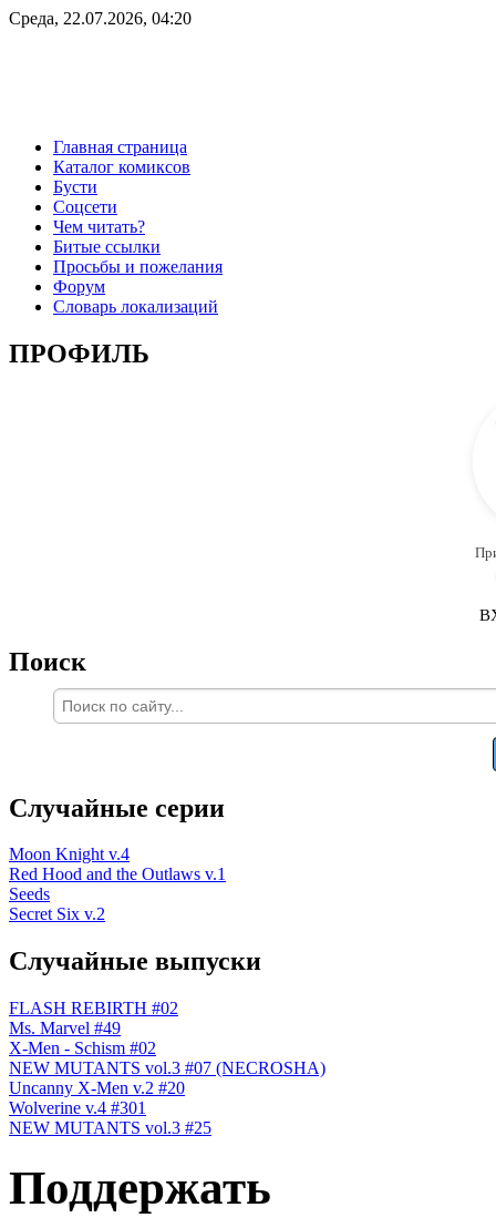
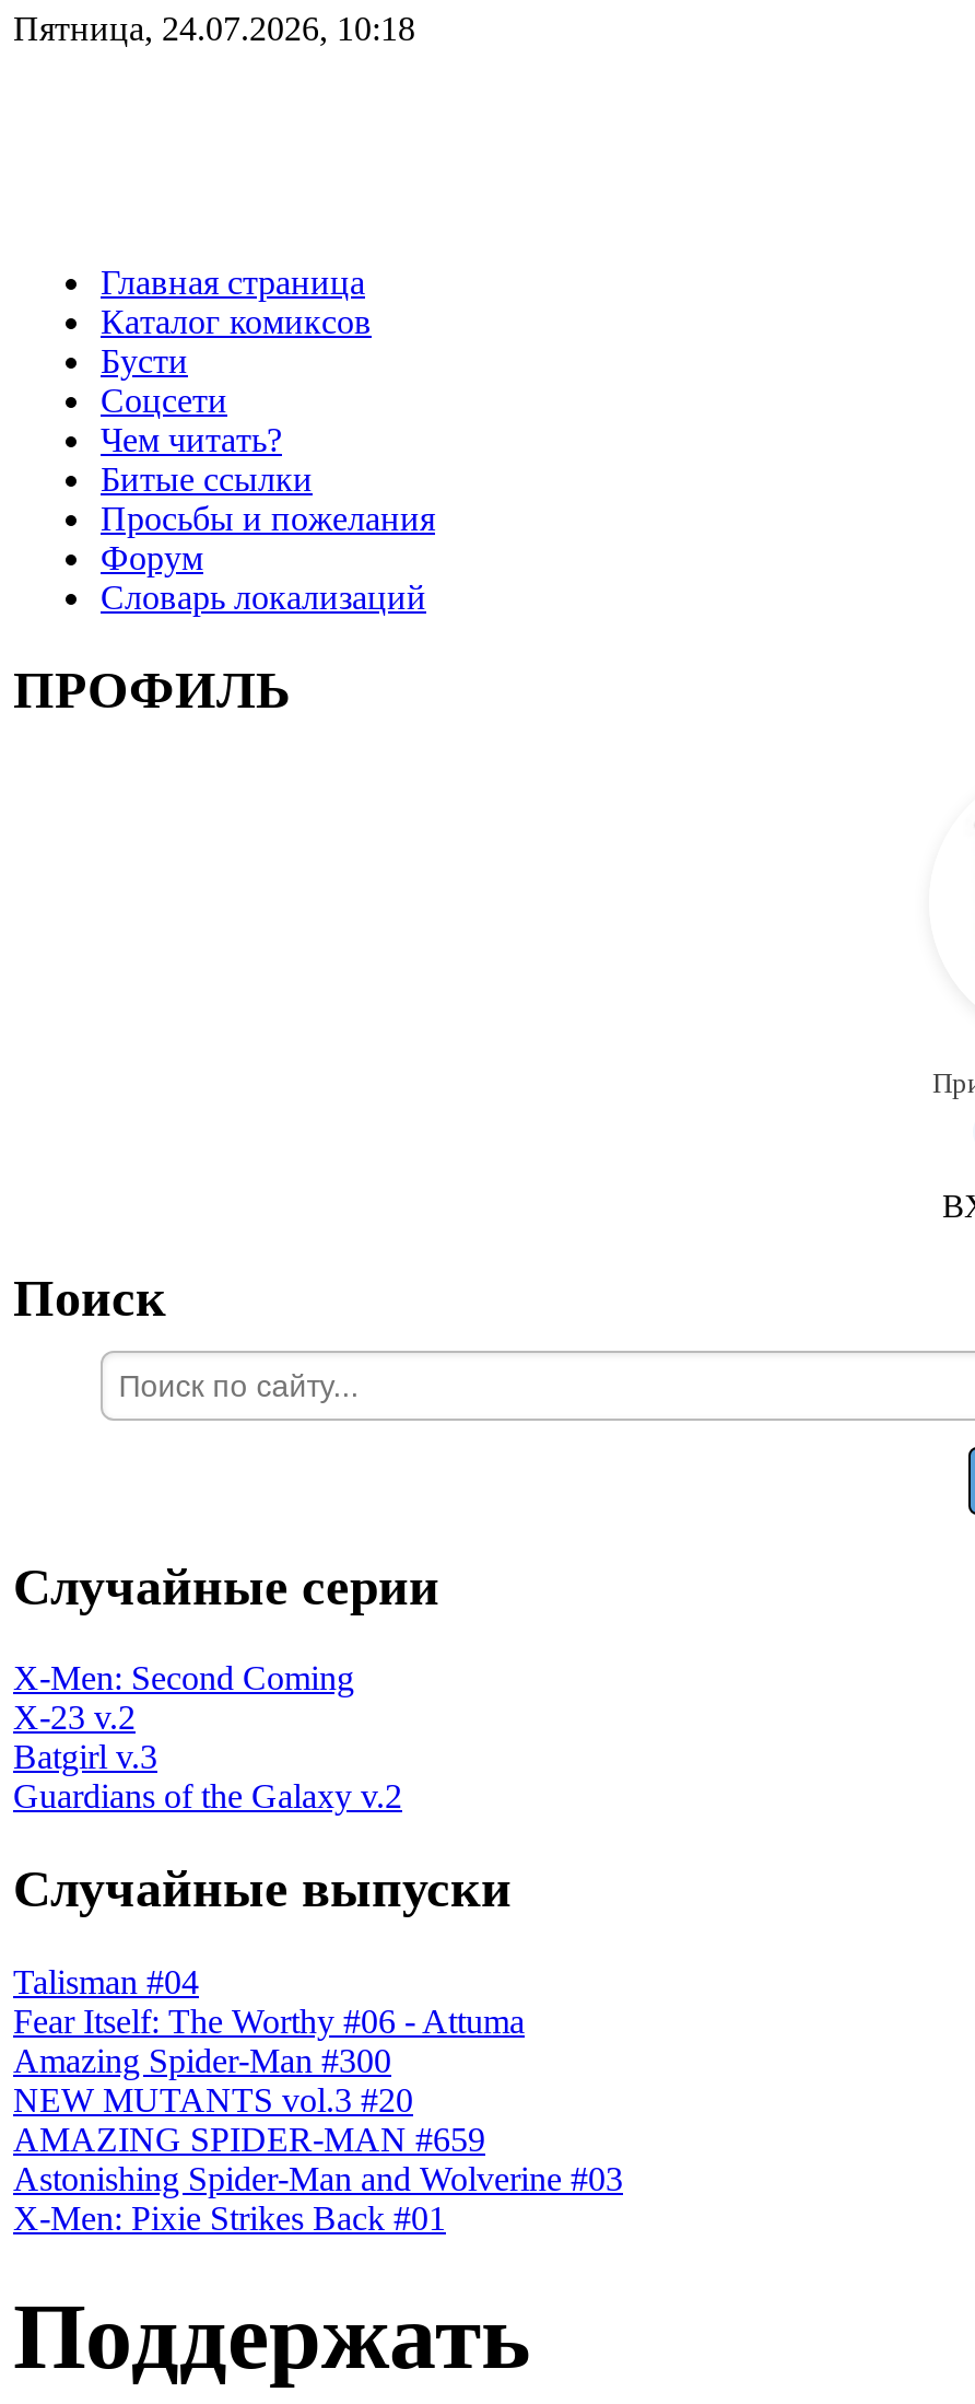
[9,9,192,28] Среда, 22.07.2026, 04:20 -> [13,10,415,47] Пятница, 24.07.2026, 10:18
[9,845,226,924] Moon Knight v.4 | Red Hood and the Outlaws v.1 | Seeds | Secret Six v.2 -> [13,1660,402,1815] X-Men: Second Coming | X-23 v.2 | Batgirl v.3 | Guardians of the Galaxy v.2
[9,999,325,1137] FLASH REBIRTH #02 | Ms. Marvel #49 | X-Men - Schism #02 | NEW MUTANTS vol.3 #07 (NECROSHA) | Uncanny X-Men v.2 #20 | Wolverine v.4 #301 | NEW MUTANTS vol.3 #25 -> [13,1964,623,2237] Talisman #04 | Fear Itself: The Worthy #06 - Attuma | Amazing Spider-Man #300 | NEW MUTANTS vol.3 #20 | AMAZING SPIDER-MAN #659 | Astonishing Spider-Man and Wolverine #03 | X-Men: Pixie Strikes Back #01

